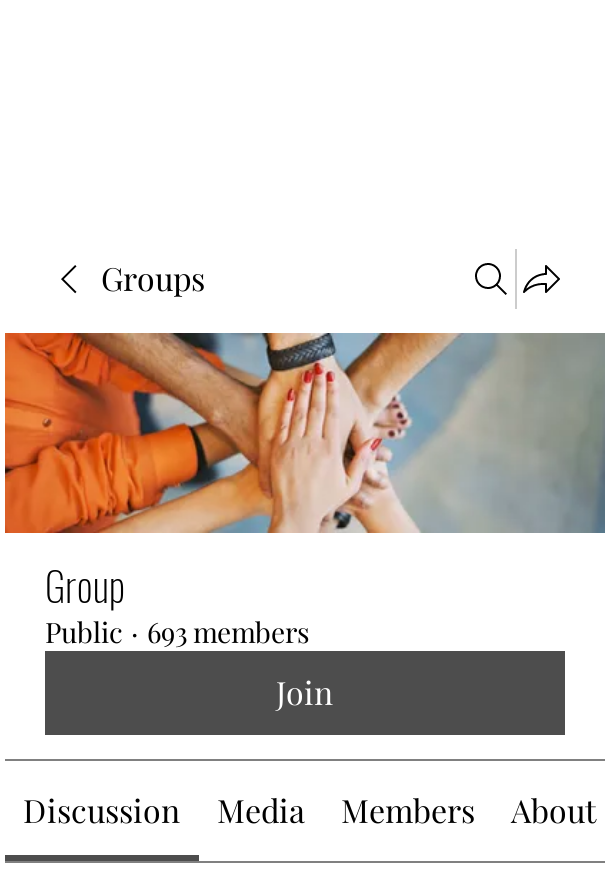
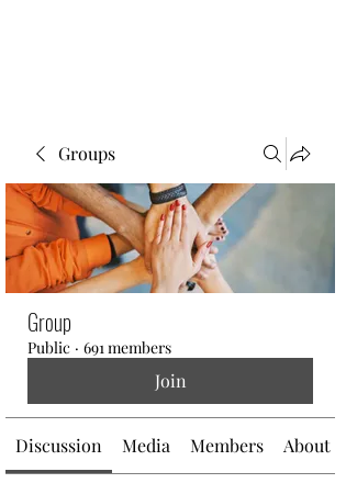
[45,612,309,650] Public · 693 members -> [27,337,171,358] Public · 691 members

